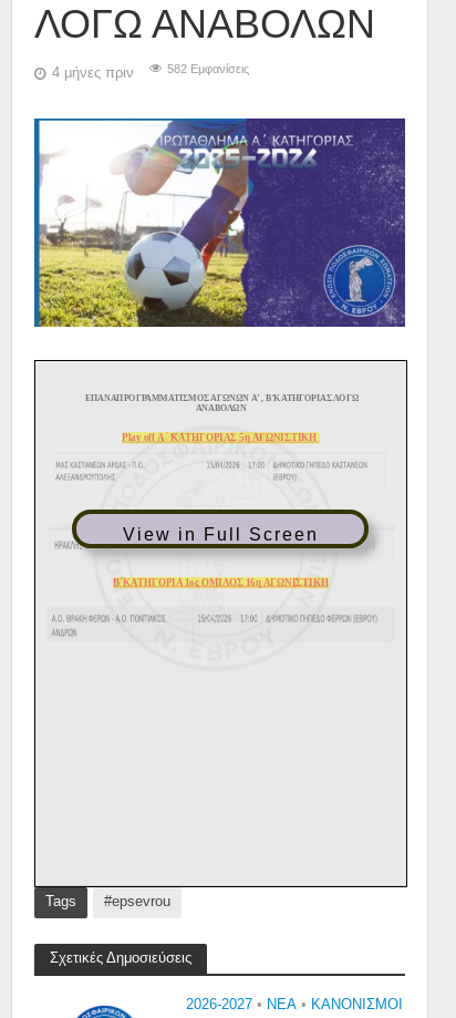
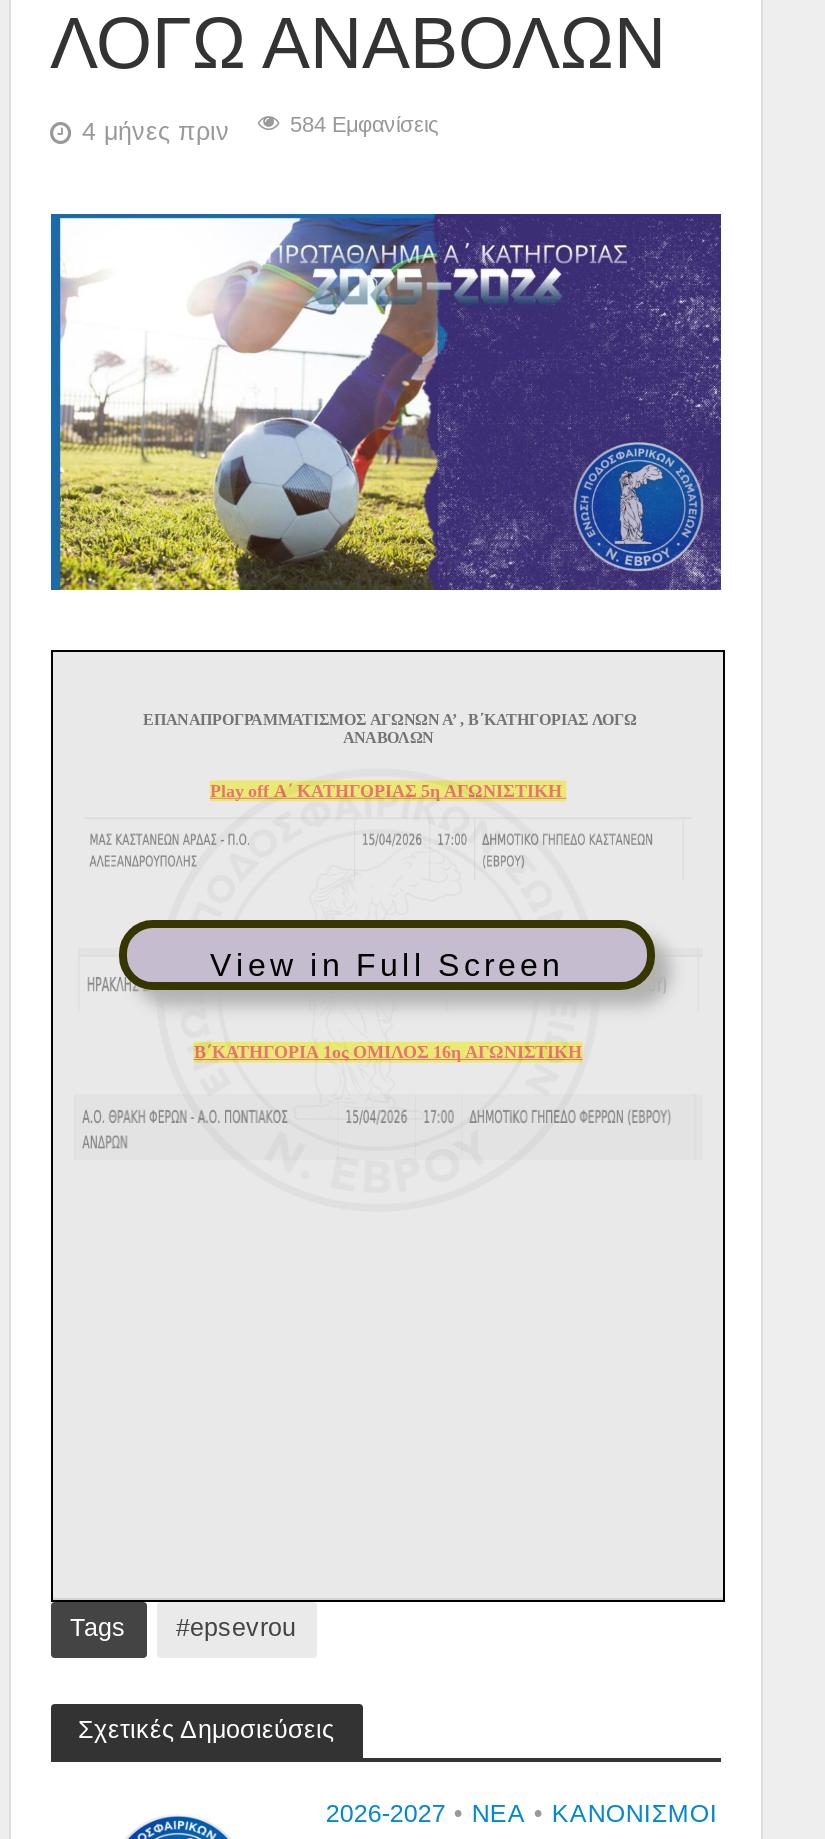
[167,62,248,75] 582 Εμφανίσεις -> [290,112,438,136] 584 Εμφανίσεις

